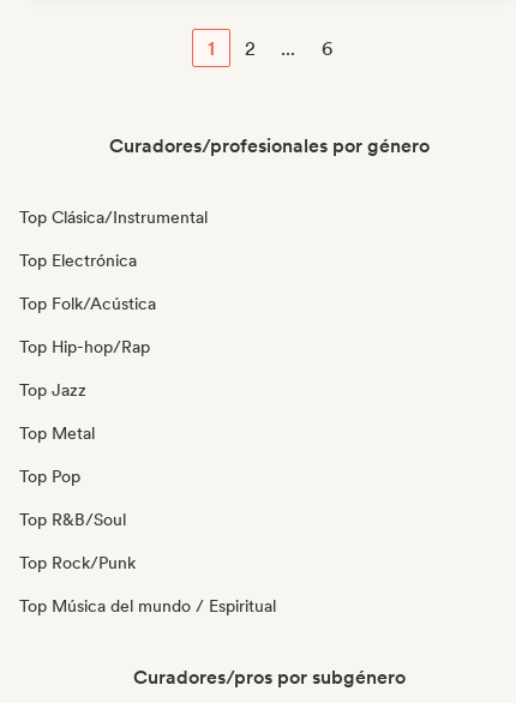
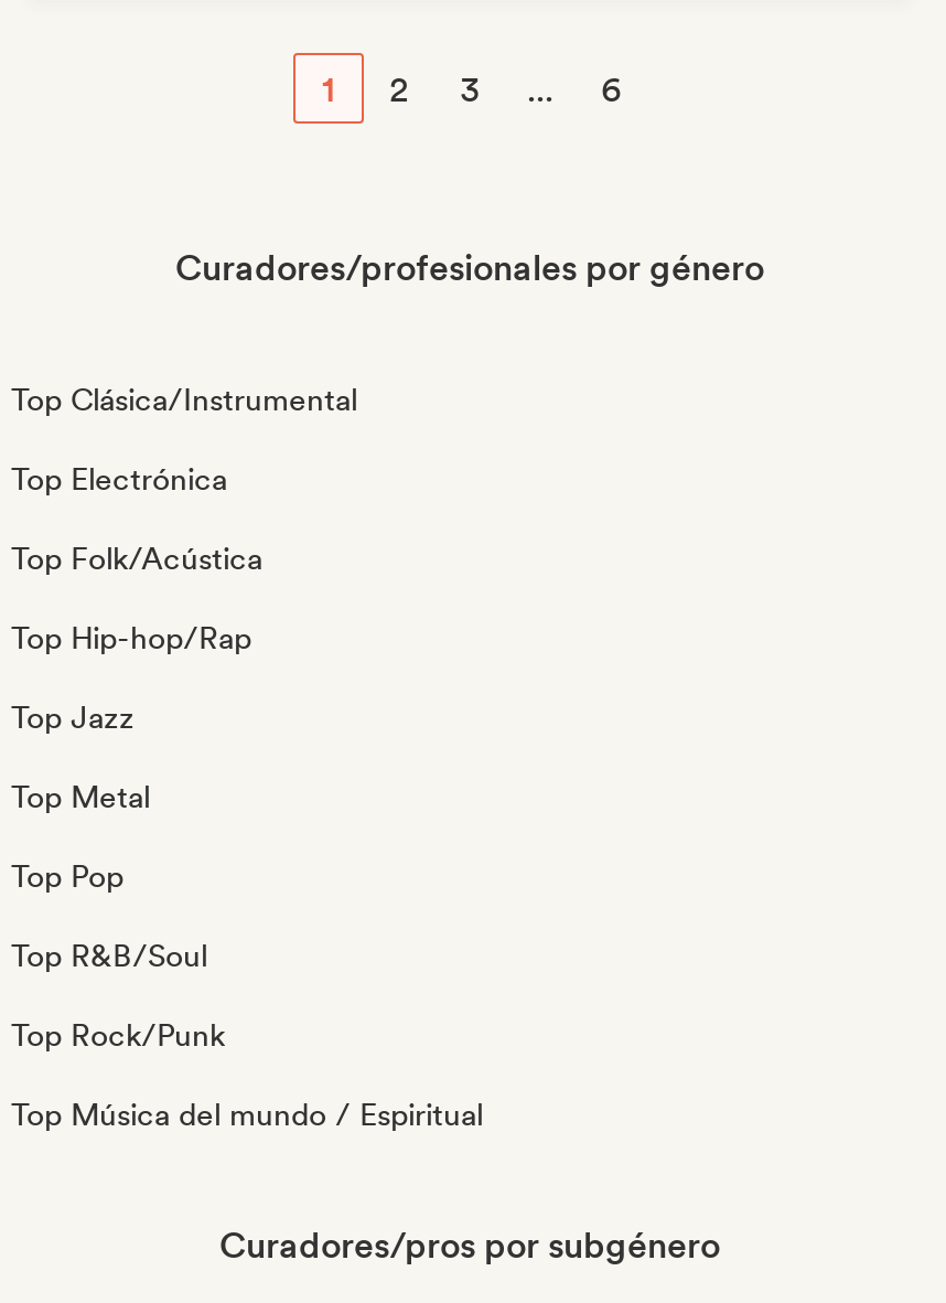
none -> [460,67,480,109] 3

